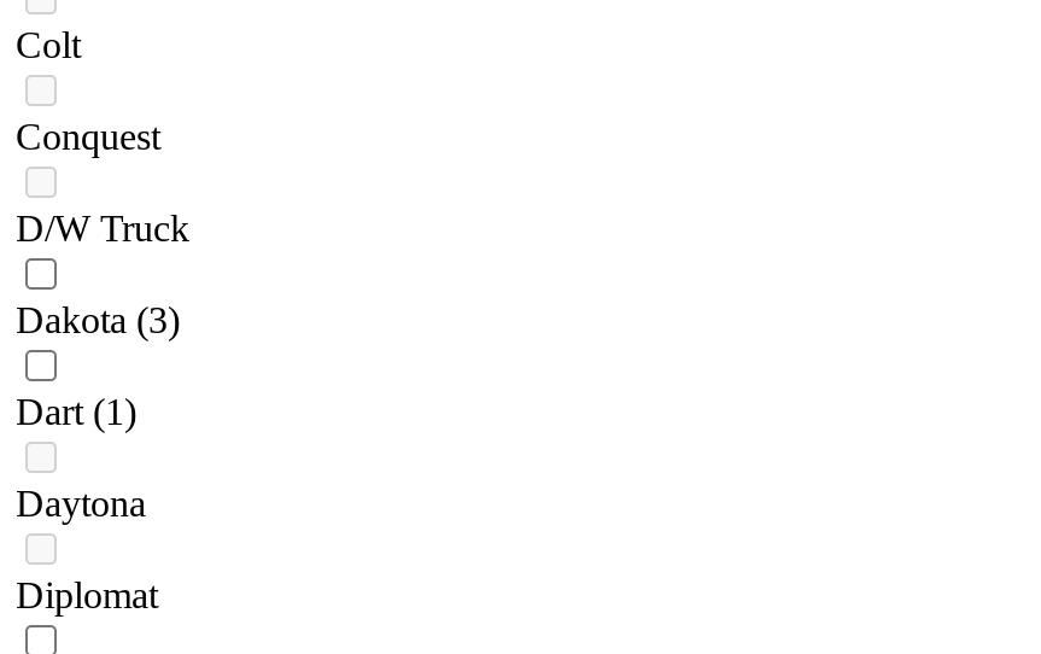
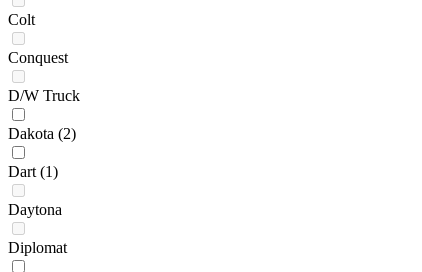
[16,300,180,341] Dakota (3) -> [8,125,76,142] Dakota (2)

